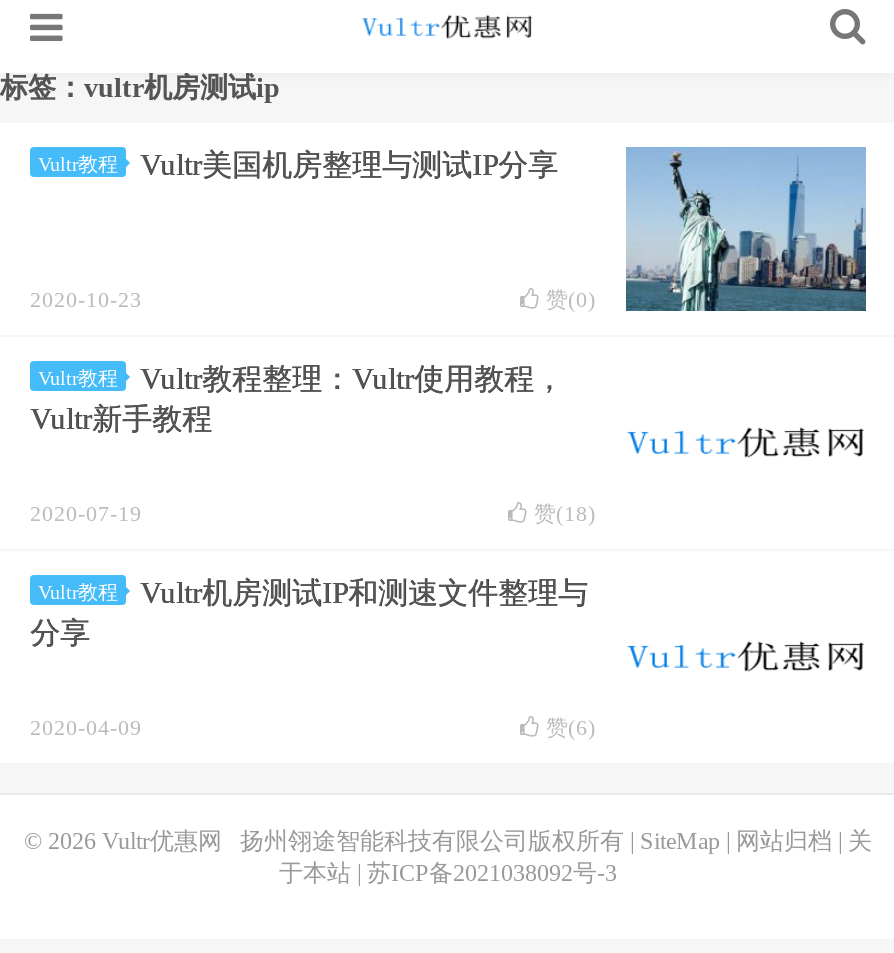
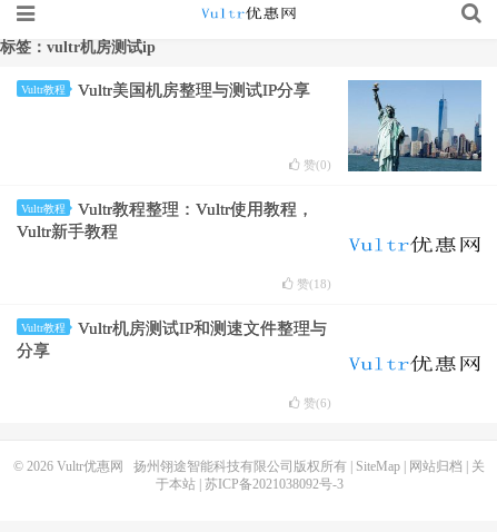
[30,287,142,311] 2020-10-23 -> none
[30,501,142,525] 2020-07-19 -> none
[30,715,142,739] 2020-04-09 -> none

